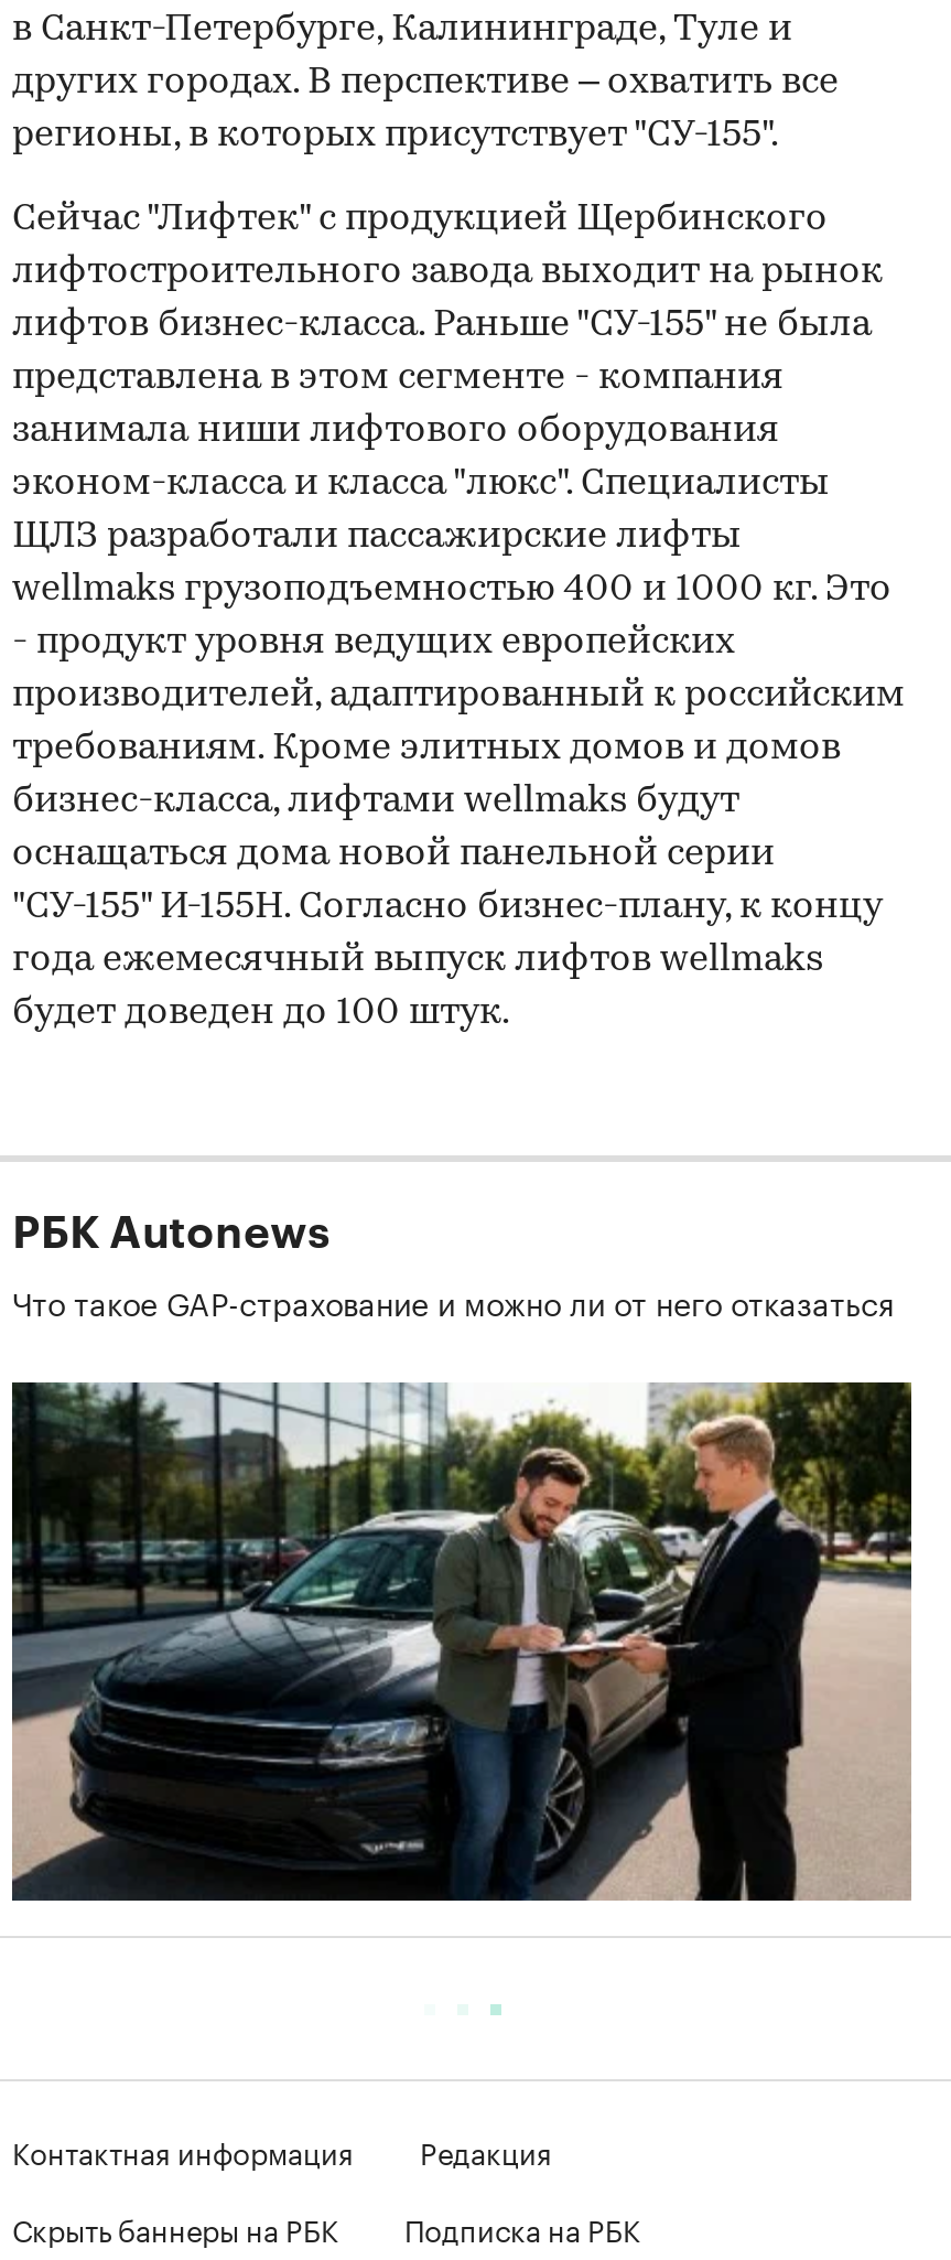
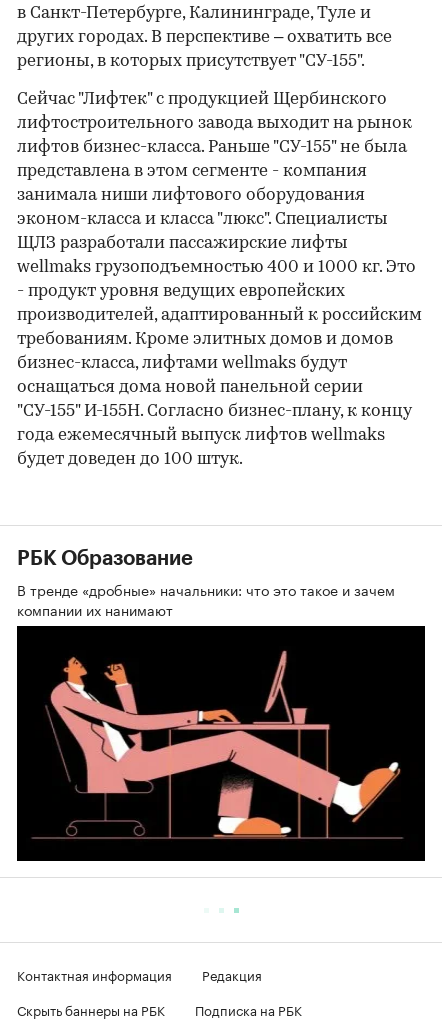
[12,1213,903,1325] РБК Autonews | Что такое GAP-страхование и можно ли от него отказаться -> [17,549,395,620] РБК Образование | В тренде «дробные» начальники: что это такое и зачем | компании их нанимают
[10,1380,914,1903] [image] -> [16,625,426,861] [image]

